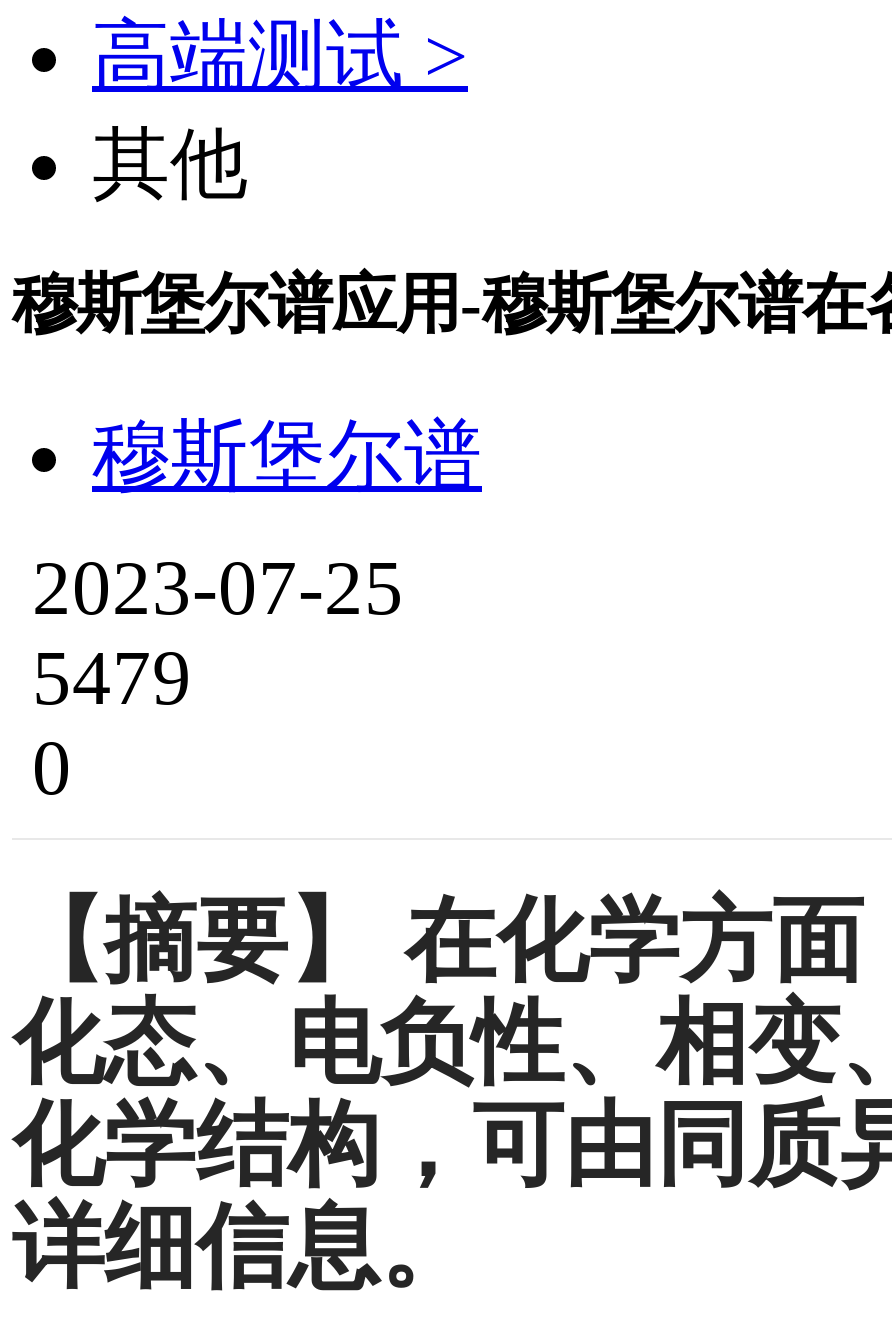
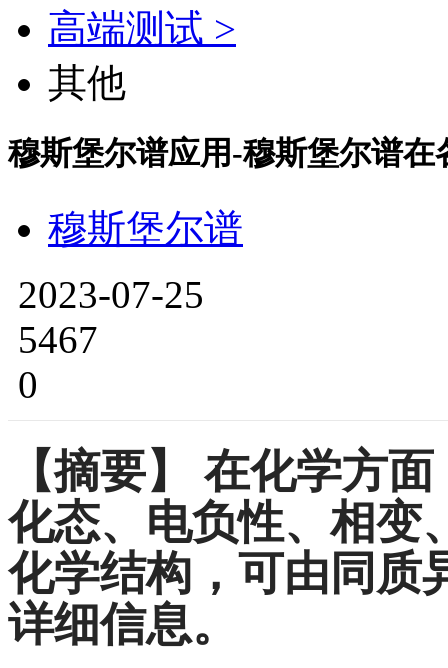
[12,634,192,720] 5479 -> [8,318,98,361] 5467

